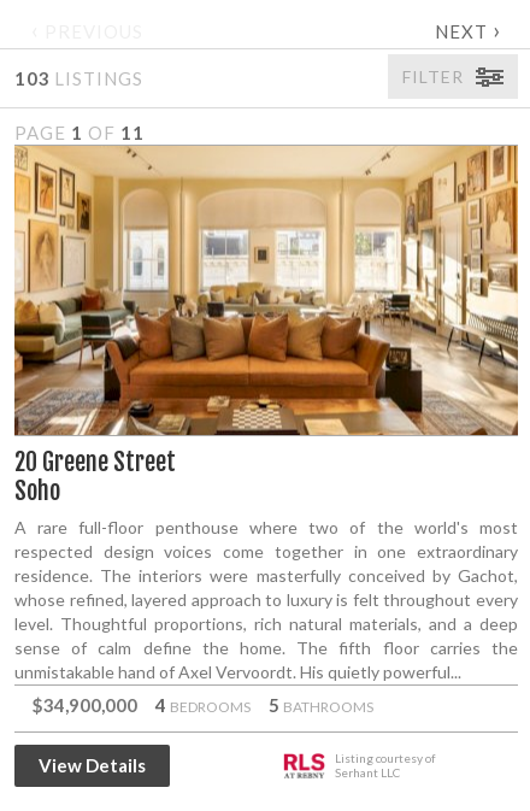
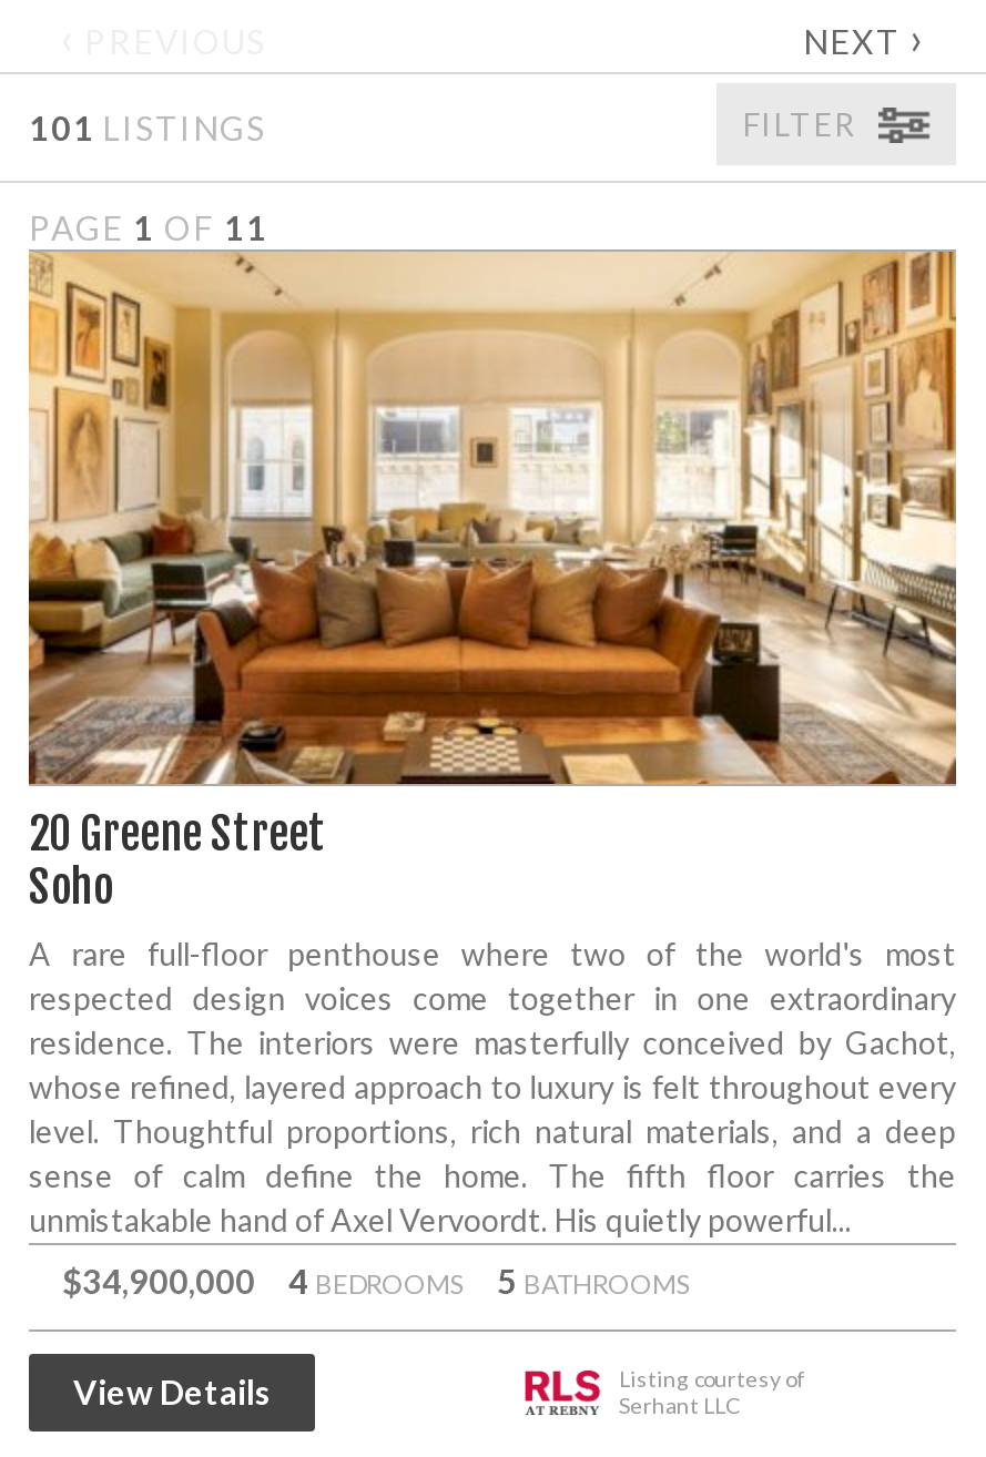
[14,67,143,89] 103 LISTINGS -> [29,108,266,147] 101 LISTINGS

